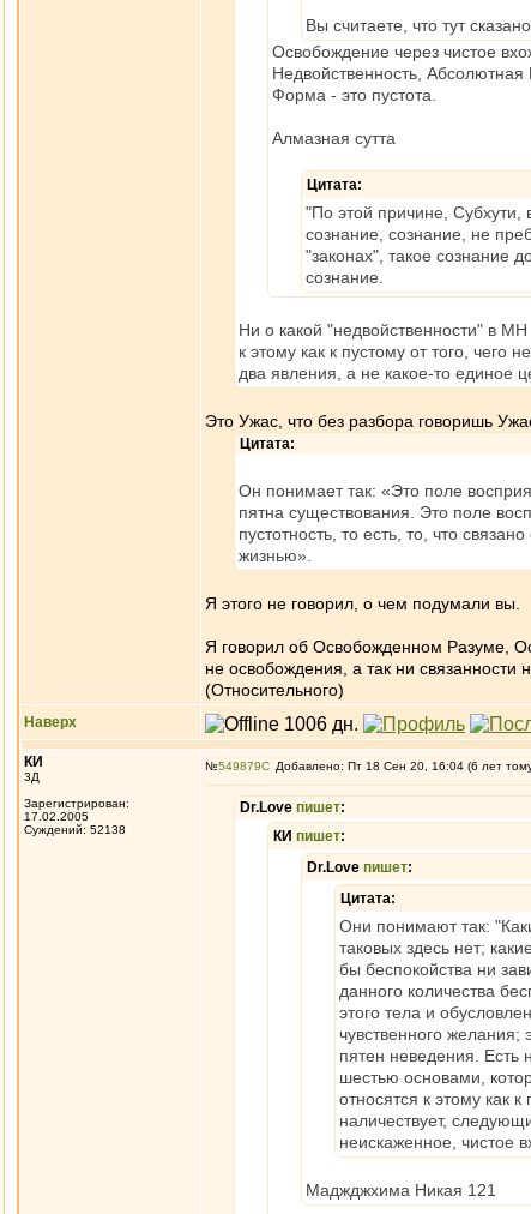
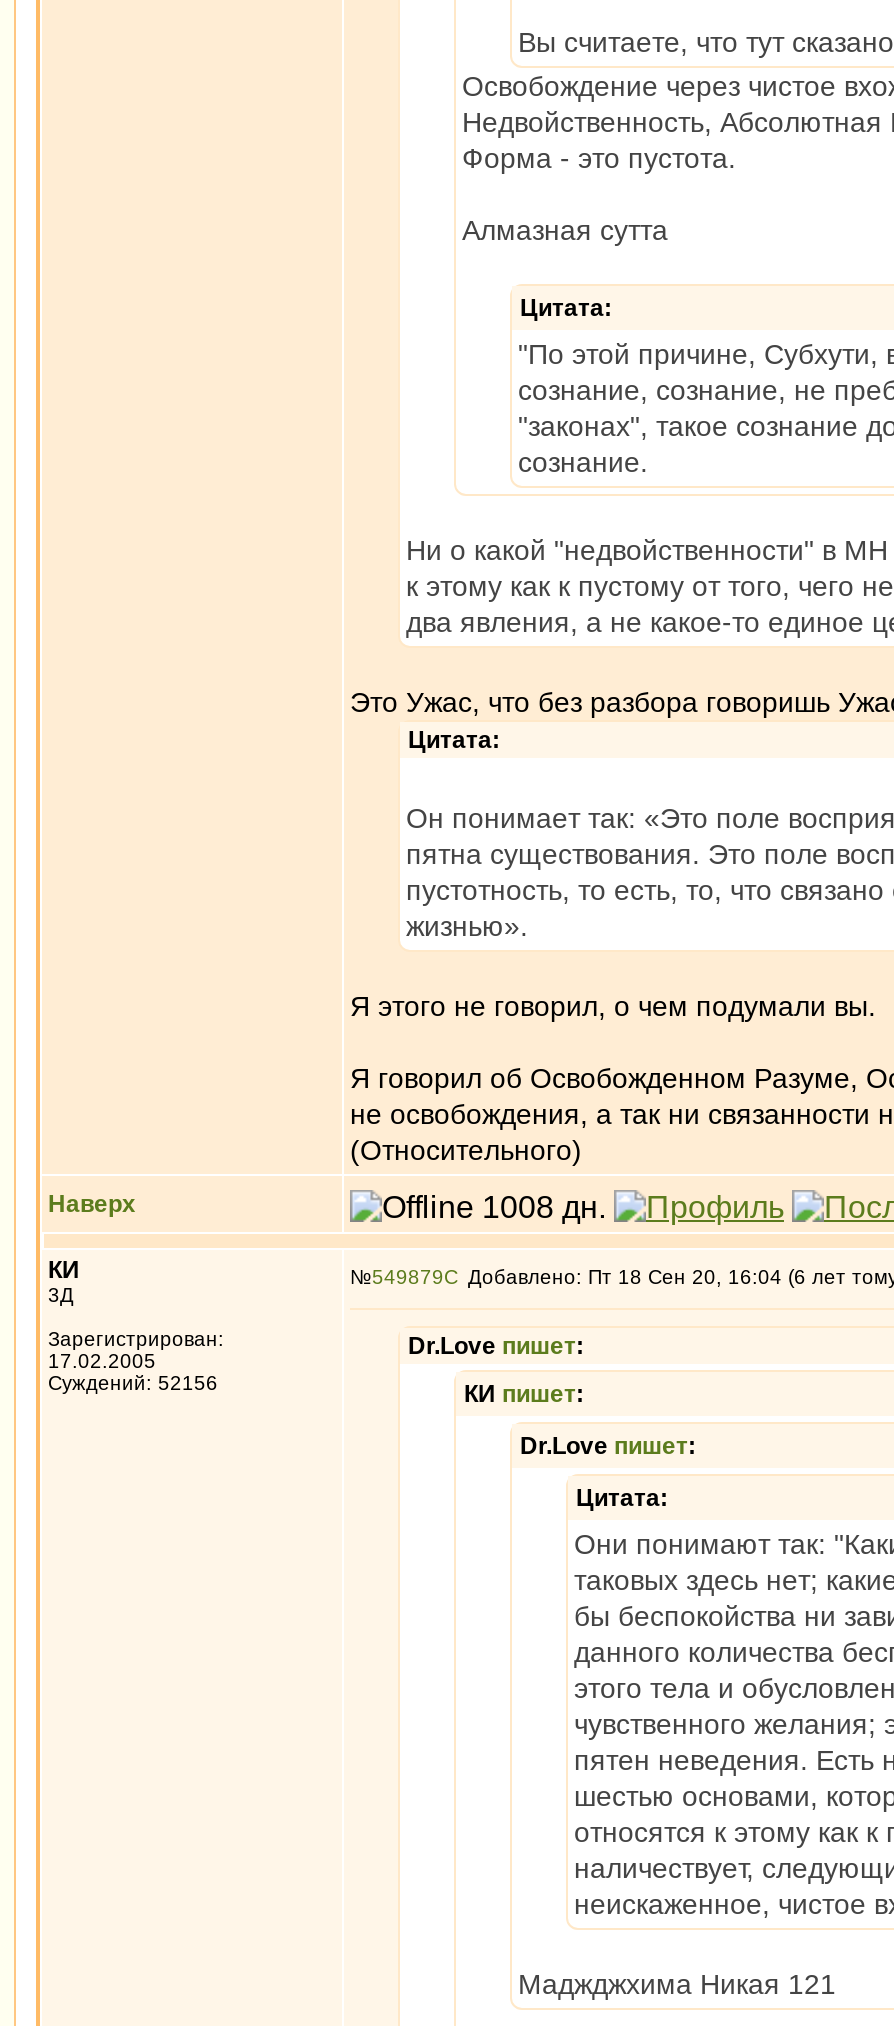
[24,823,126,836] Суждений: 52138 -> [48,1372,218,1394] Суждений: 52156

